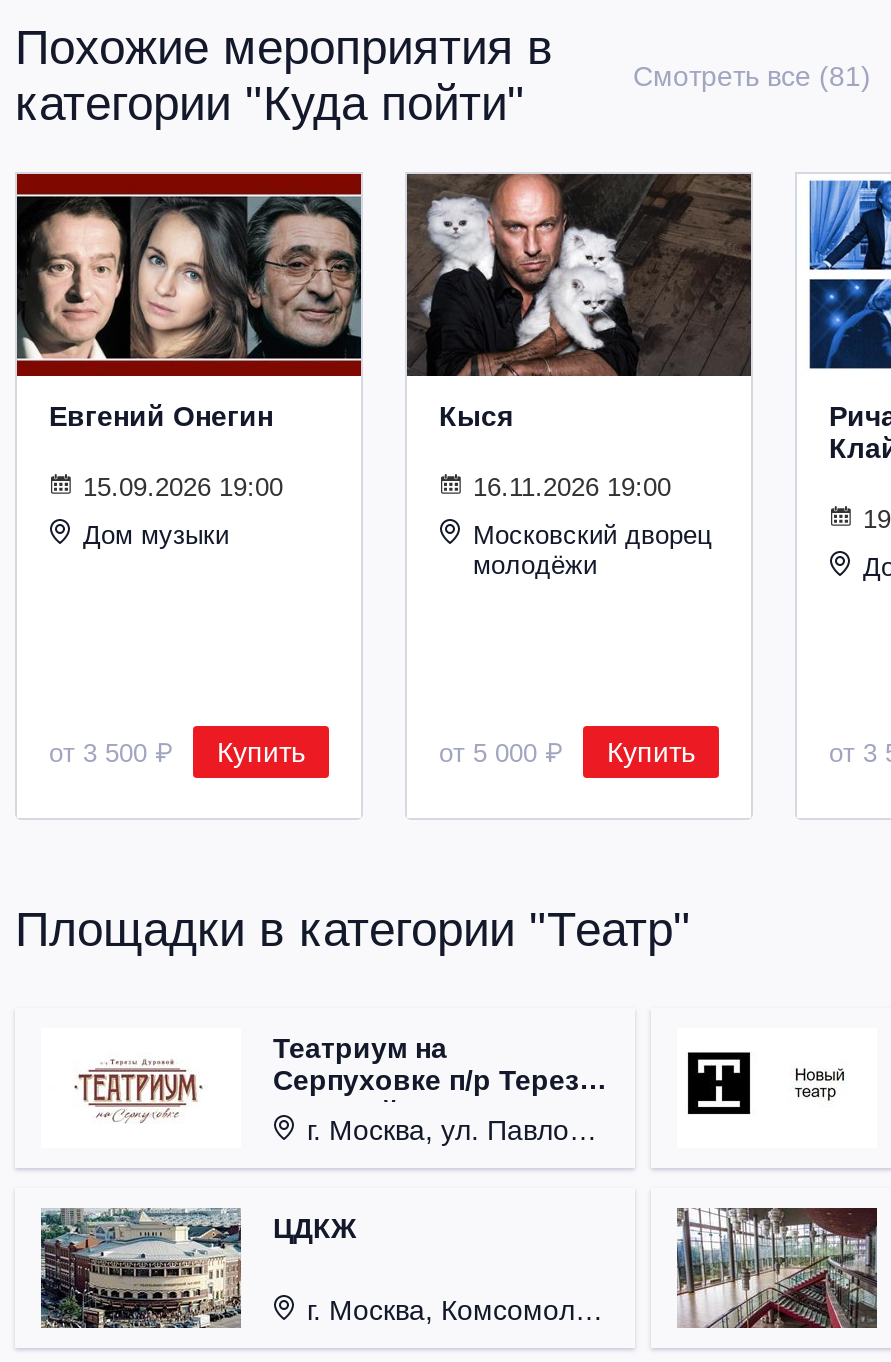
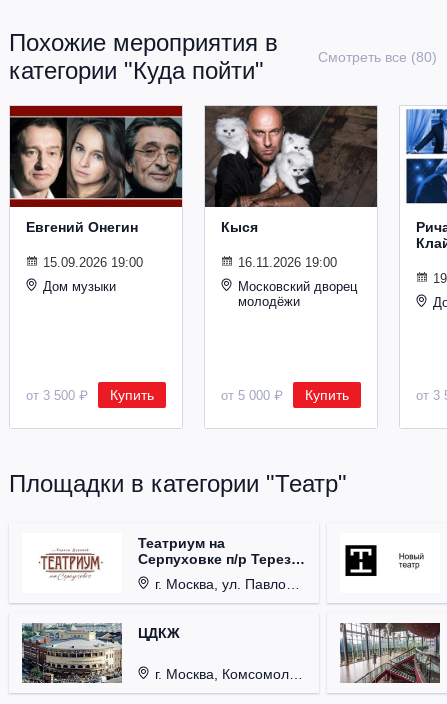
[633,60,871,92] Смотреть все (81) -> [318,49,437,65] Смотреть все (80)

